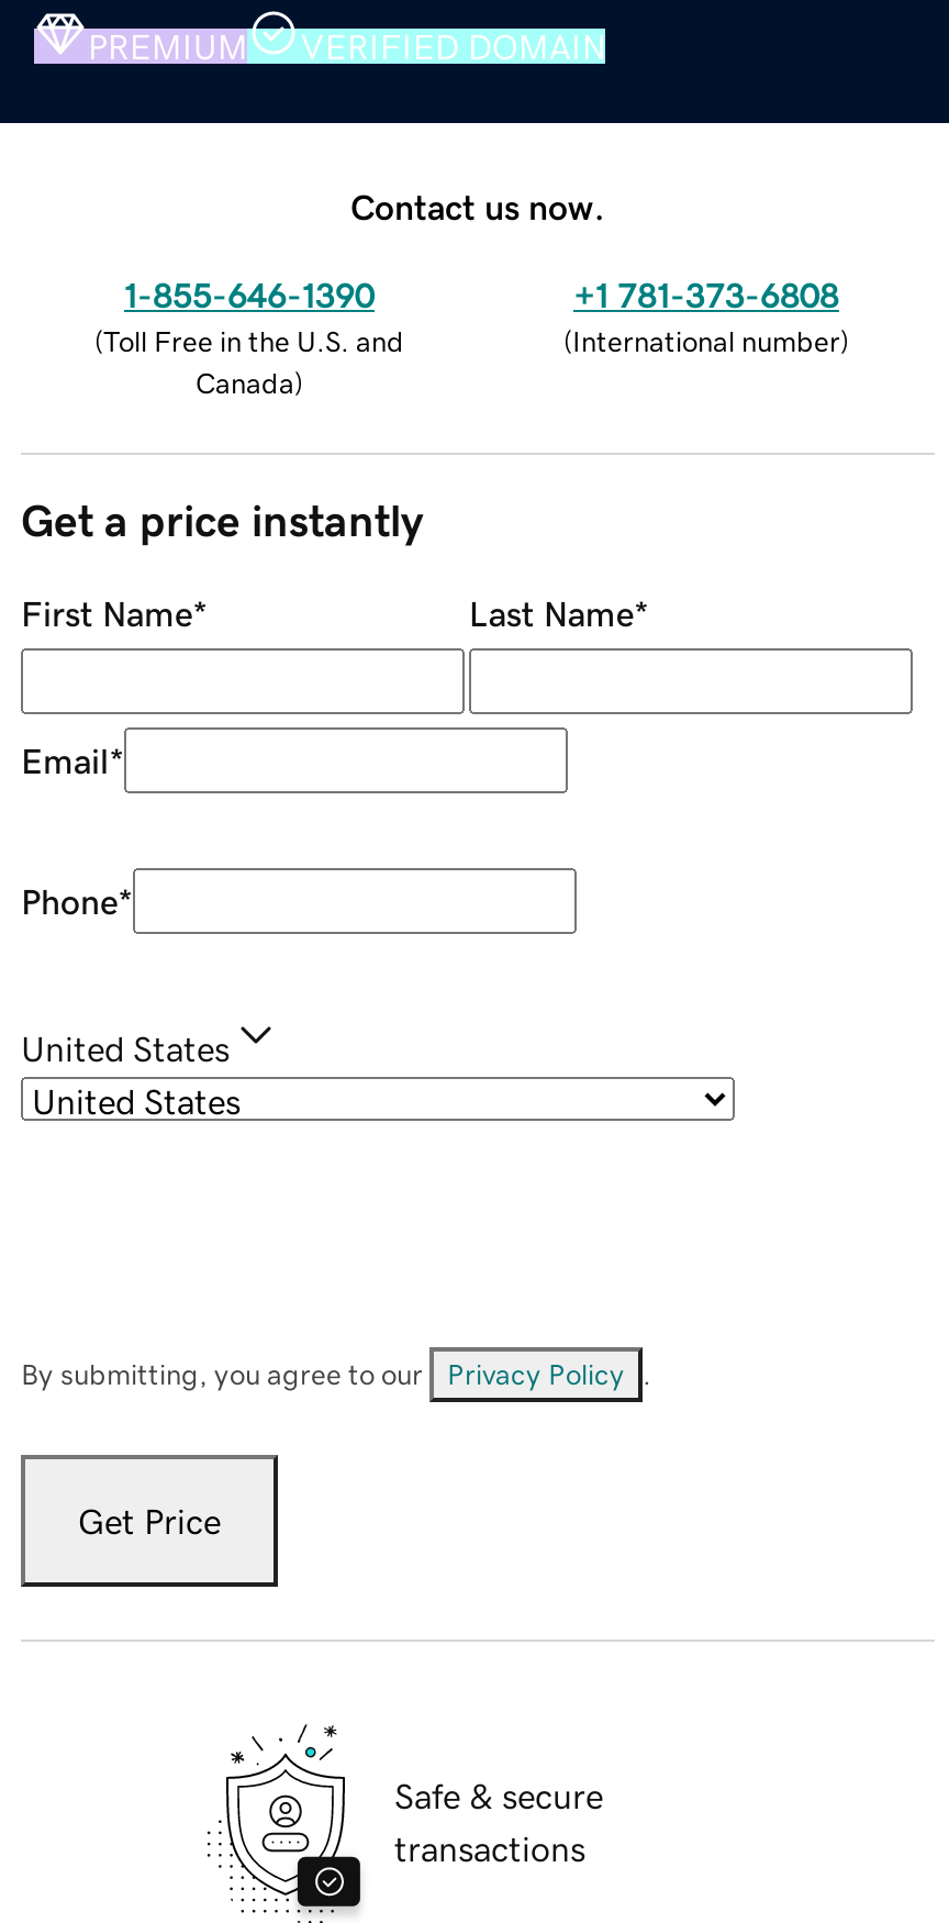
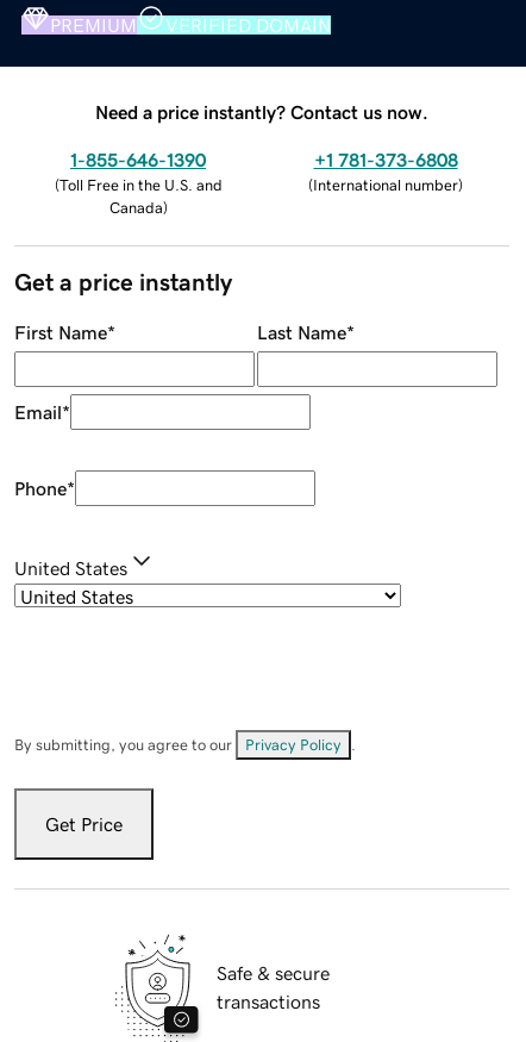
[350,188,605,223] Contact us now. -> [95,102,428,121] Need a price instantly? Contact us now.

